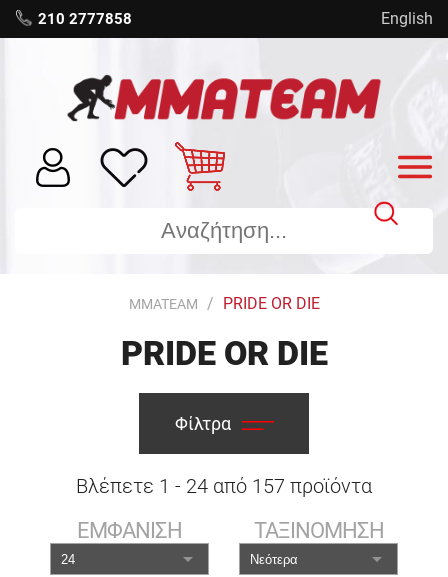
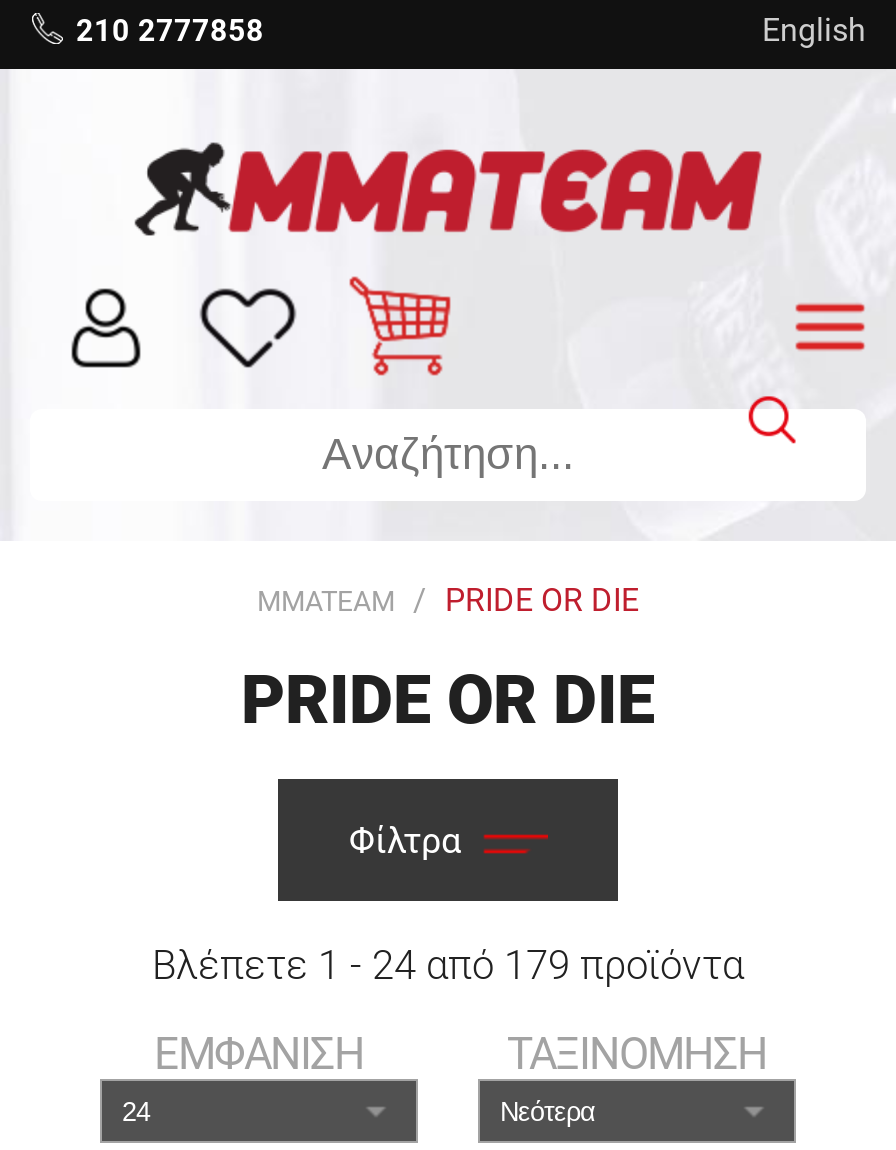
[76,474,372,498] Βλέπετε 1 - 24 από 157 προϊόντα -> [152,942,744,990] Βλέπετε 1 - 24 από 179 προϊόντα

